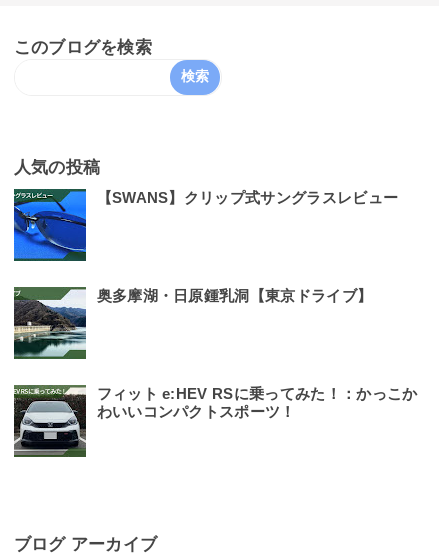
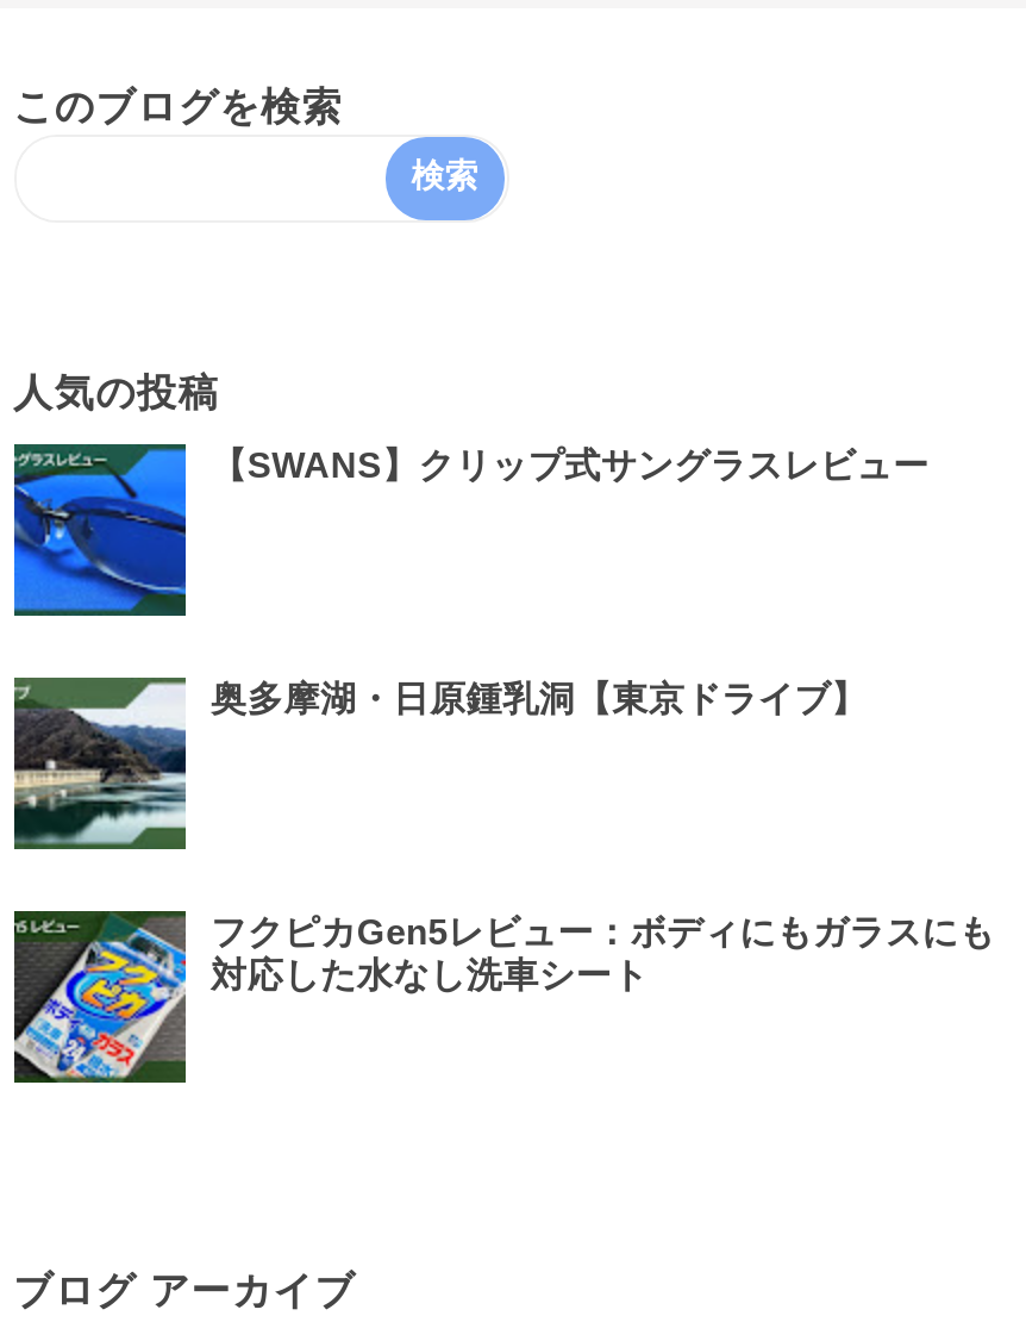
[14,385,418,455] [image] | フィット e:HEV RSに乗ってみた！：かっこか | わいいコンパクトスポーツ！ -> [14,912,995,1080] [image] | フクピカGen5レビュー：ボディにもガラスにも | 対応した水なし洗車シート

